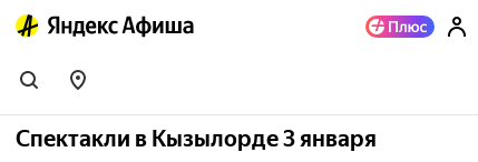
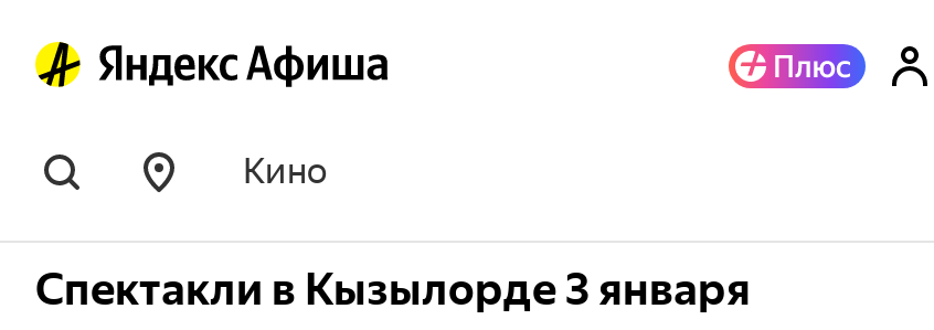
none -> [243,150,327,192] Кино

